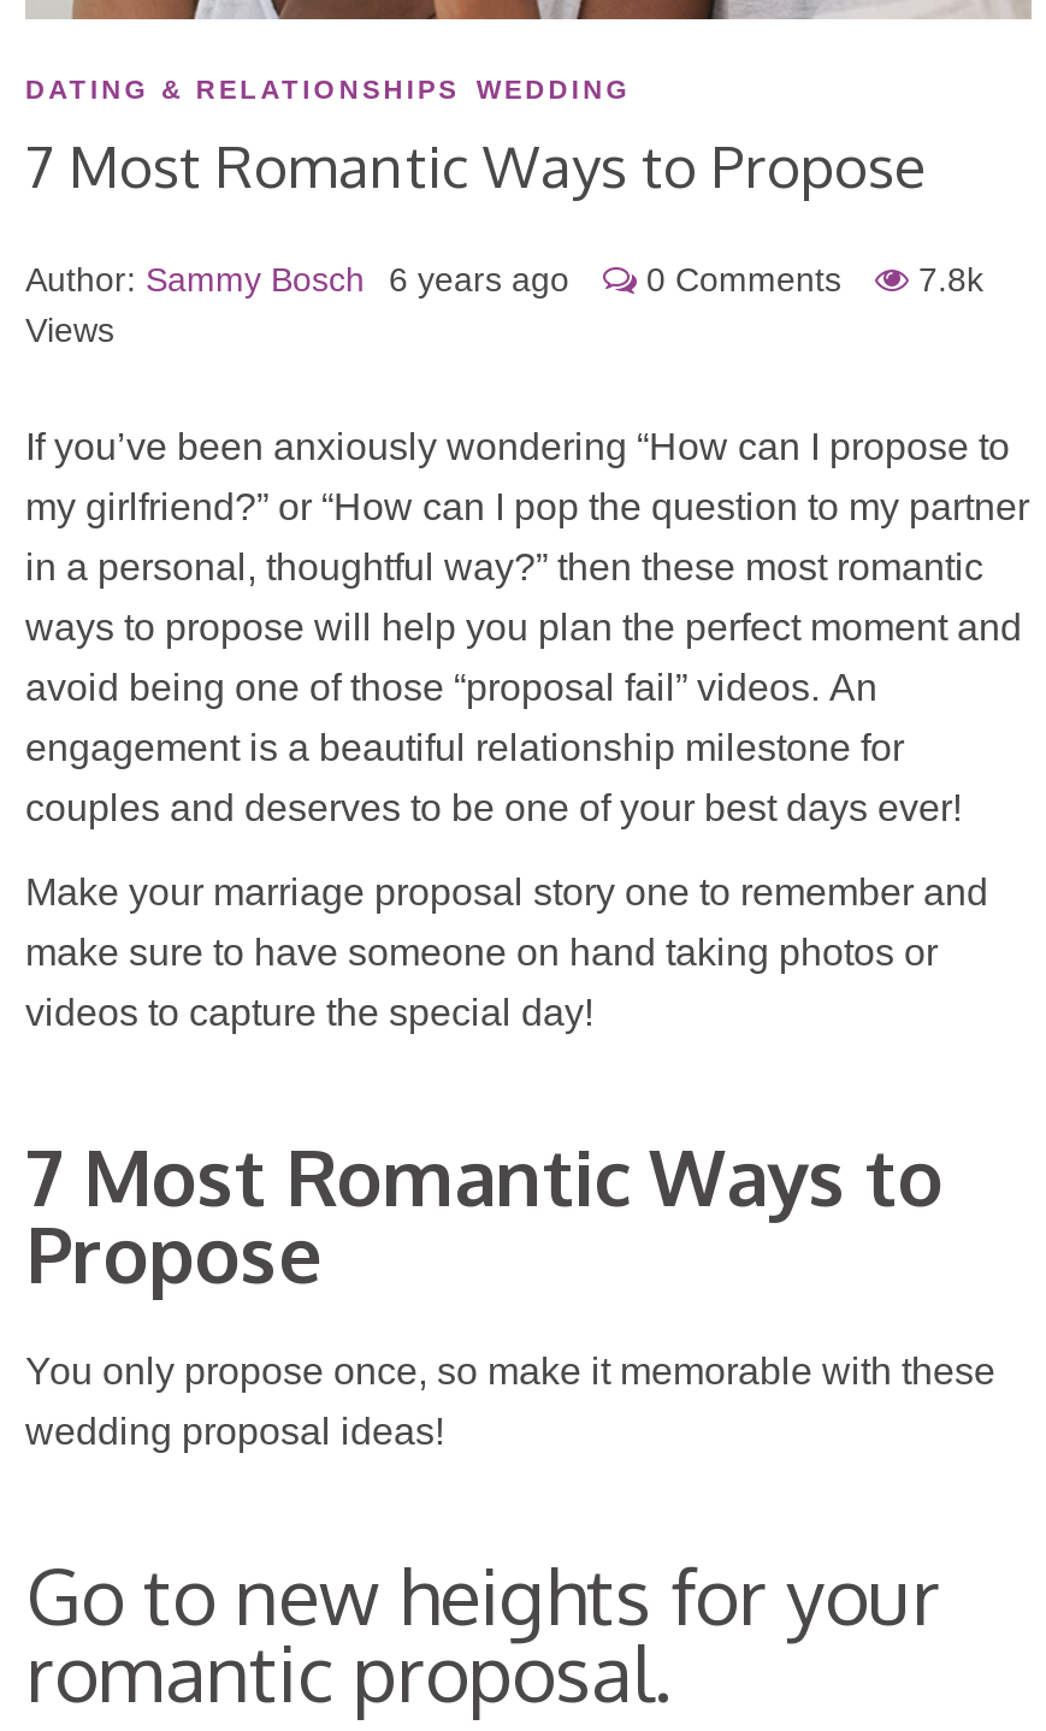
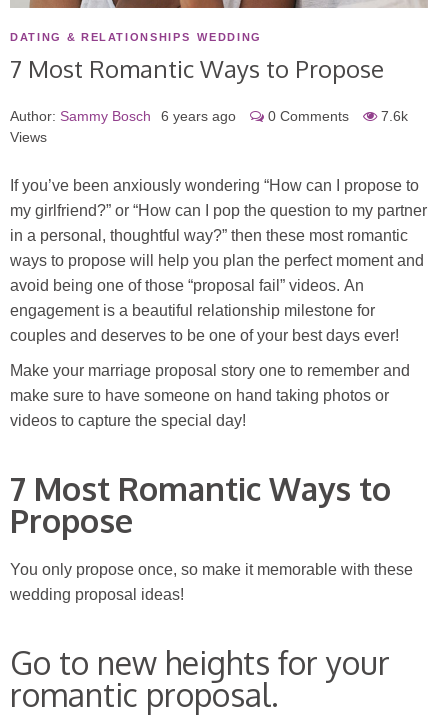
[25,260,983,298] Author: Sammy Bosch 6 years ago 0 Comments 7.8k -> [10,108,408,124] Author: Sammy Bosch 6 years ago 0 Comments 7.6k

